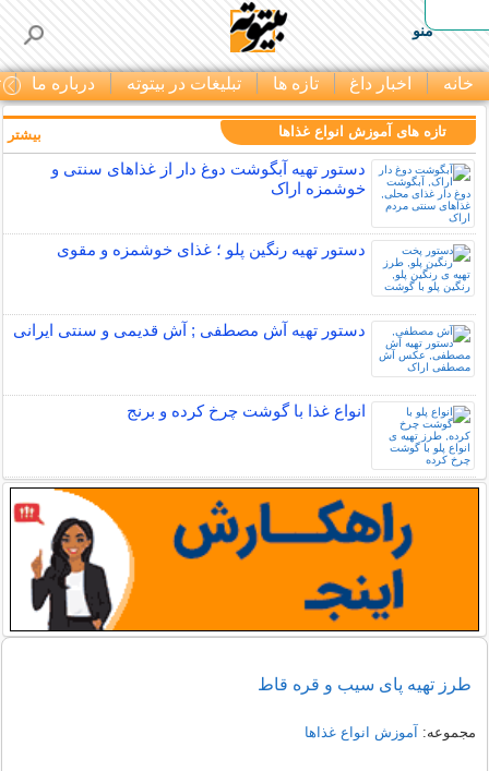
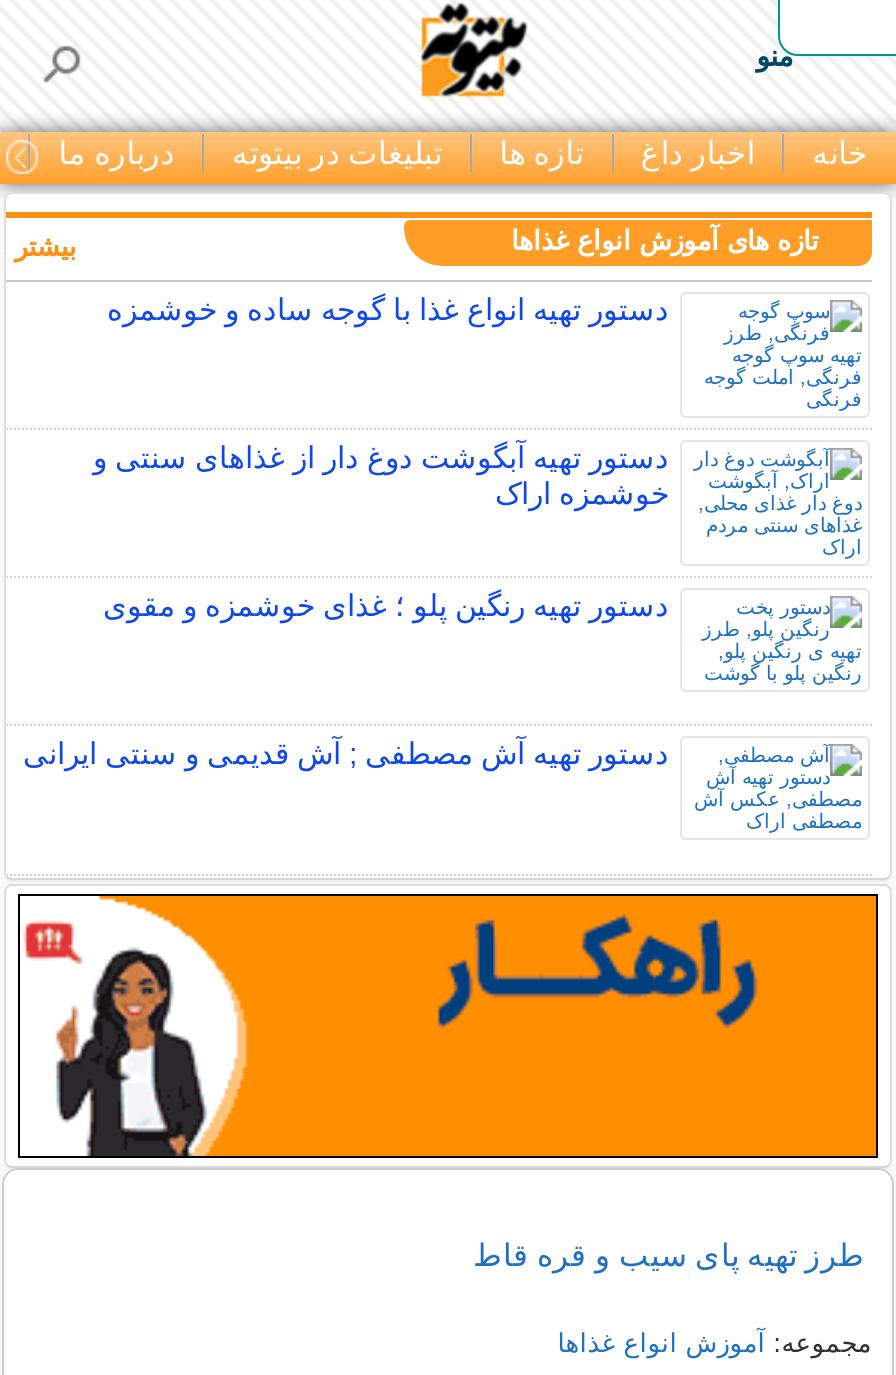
none -> [107,292,858,412] [image] | دستور تهیه انواع غذا با گوجه ساده و خوشمزه
moved [13,159,473,339] -> [23,440,866,771]: [image] | دستور تهیه آبگوشت دوغ دار از غذاهای سنتی و | خوشمزه اراک | دستور تهیه رنگین پلو ؛ غذای خوشمزه و مقوی | دستور تهیه آش مصطفی ; آش قدیمی و سنتی ایرانی
moved [385,323,473,375] -> [706,740,866,836]: [image]
[126,402,470,467] [image] | انواع غذا با گوشت چرخ کرده و برنج -> none
[172,499,240,561] [image] -> none
[303,567,405,623] [image] -> none

